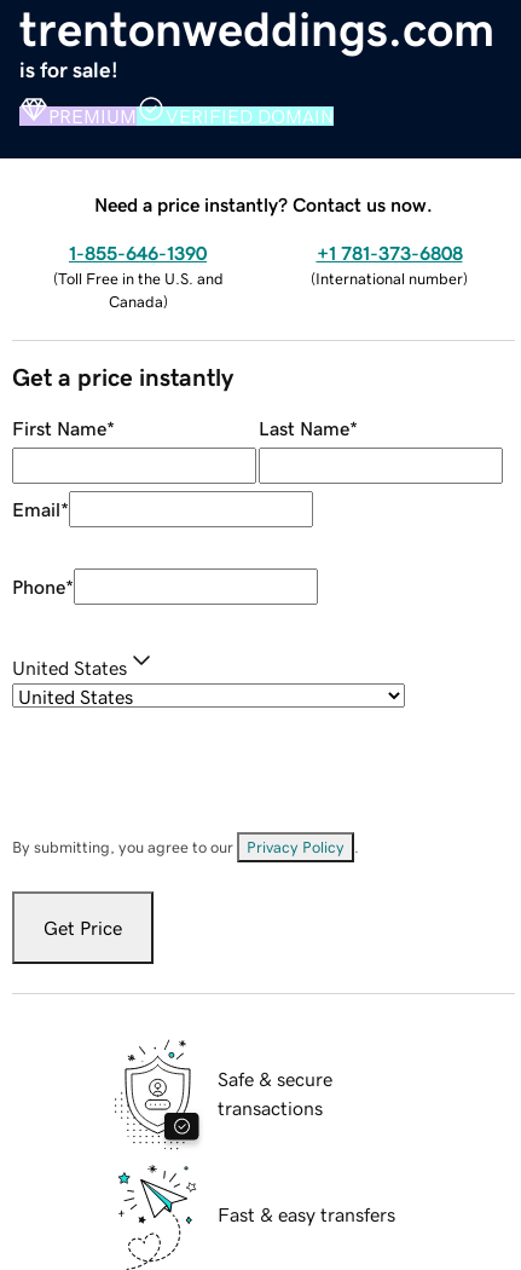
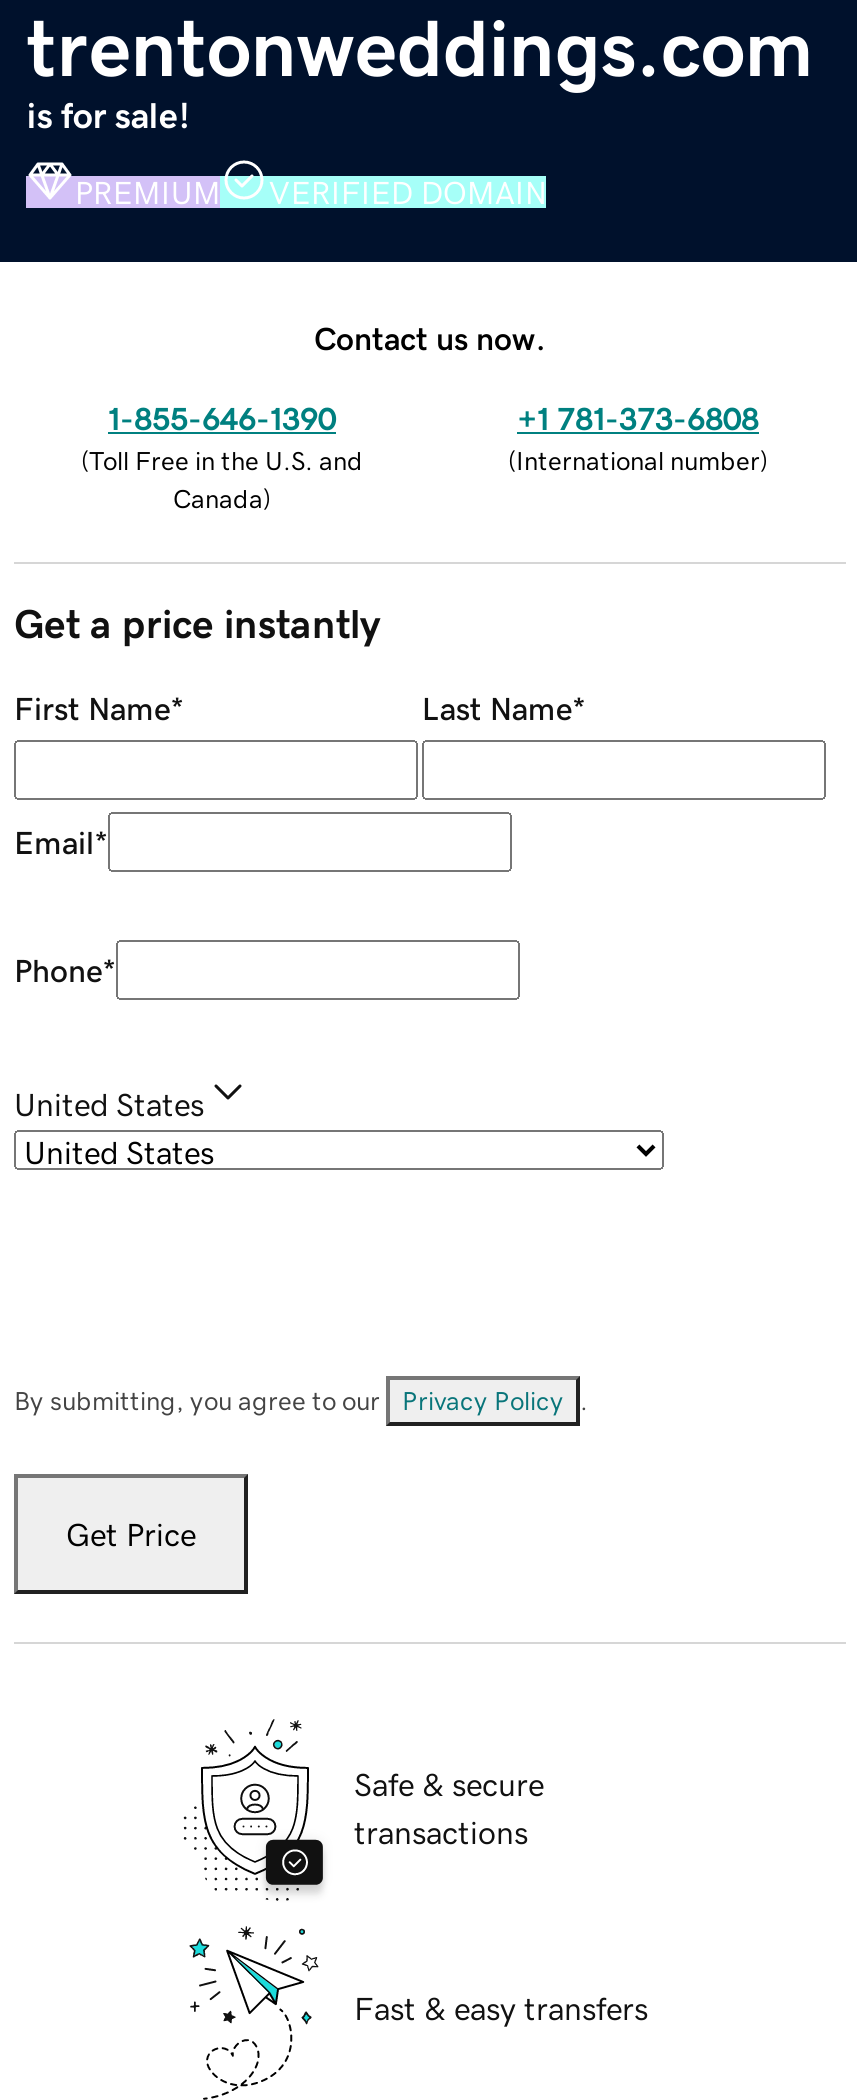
[94,194,433,214] Need a price instantly? Contact us now. -> [314,321,546,353] Contact us now.

